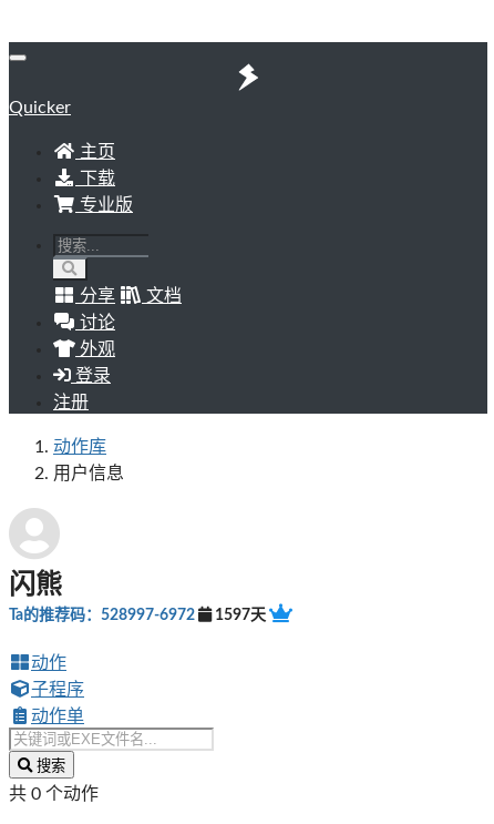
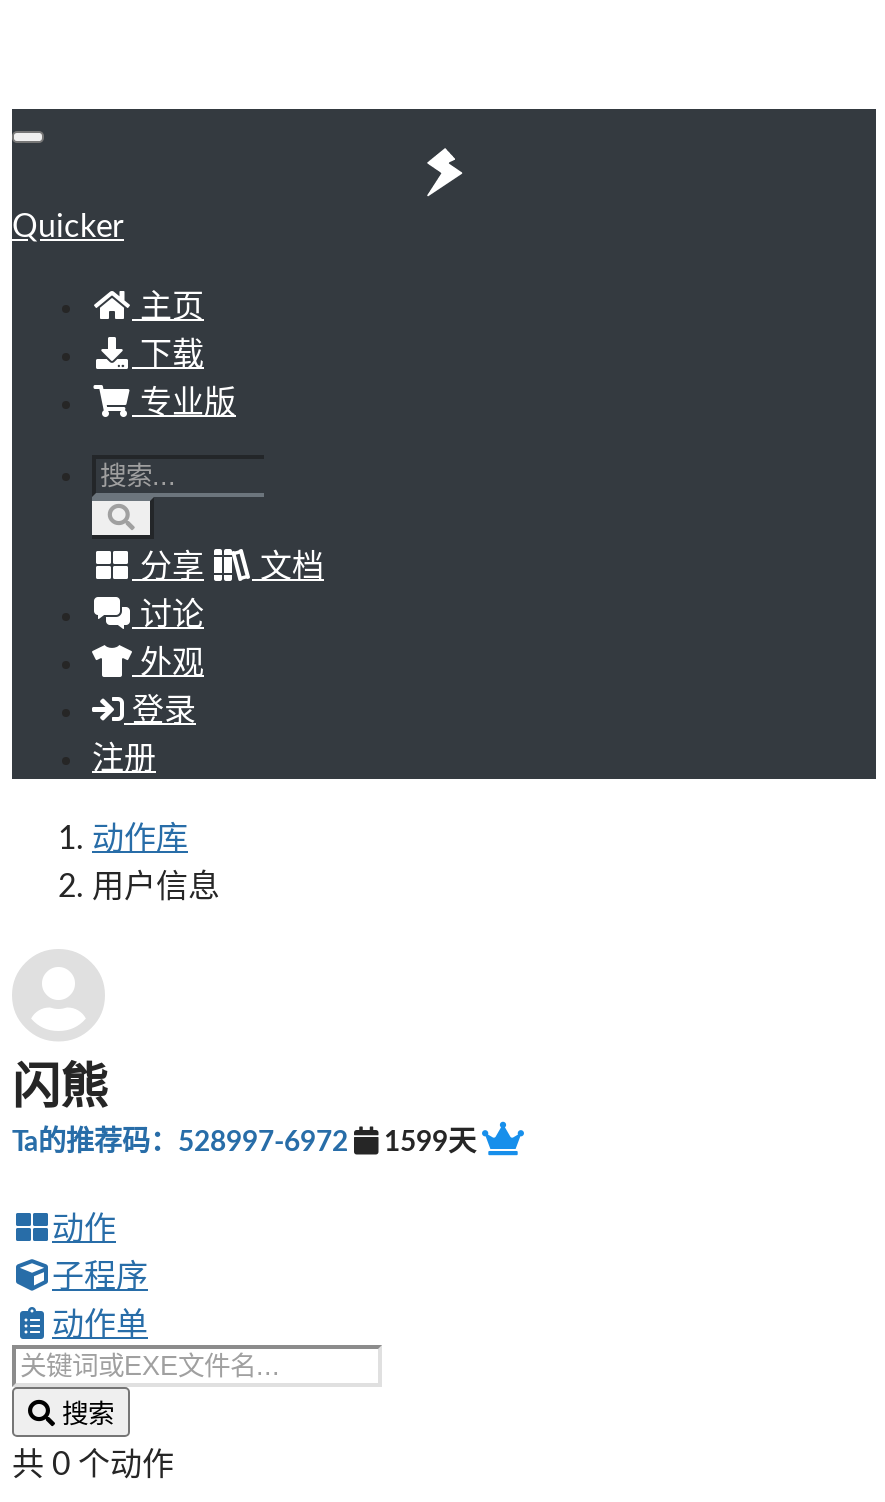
[9,608,269,623] Ta的推荐码：528997-6972 1597天 -> [12,1129,482,1157] Ta的推荐码：528997-6972 1599天

